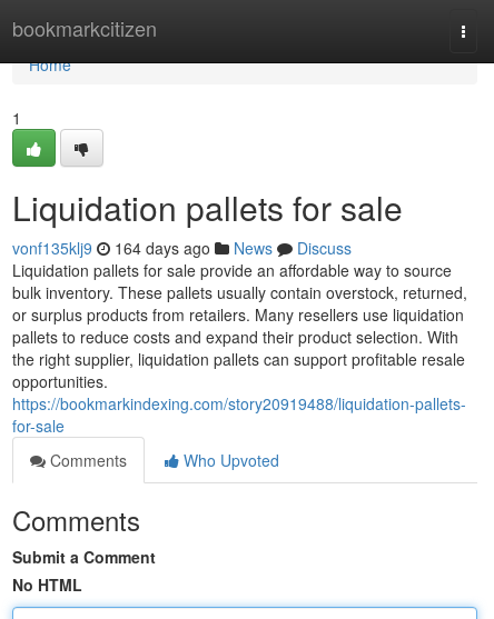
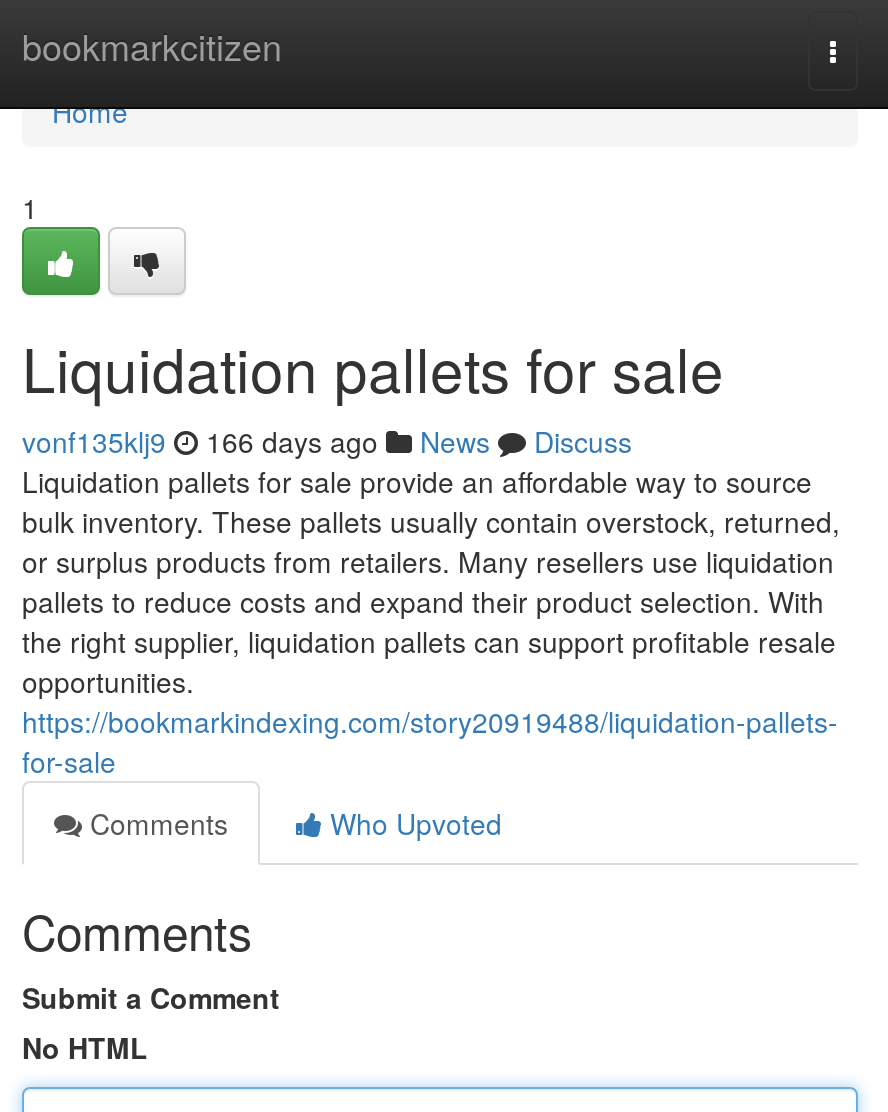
[12,237,352,259] vonf135klj9 164 days ago News Discuss -> [22,421,632,461] vonf135klj9 166 days ago News Discuss

